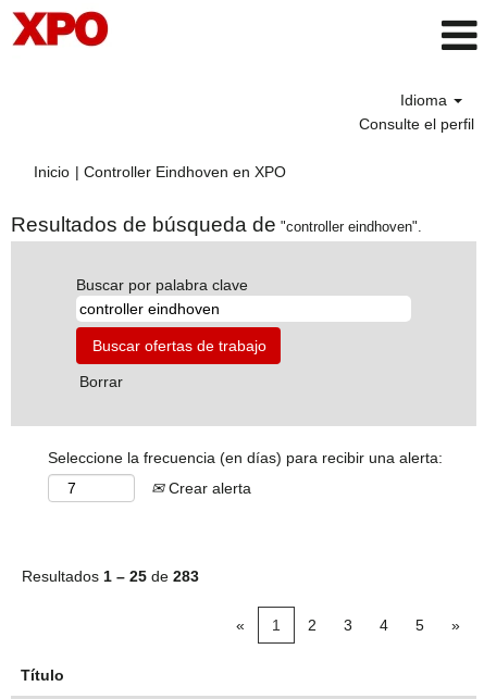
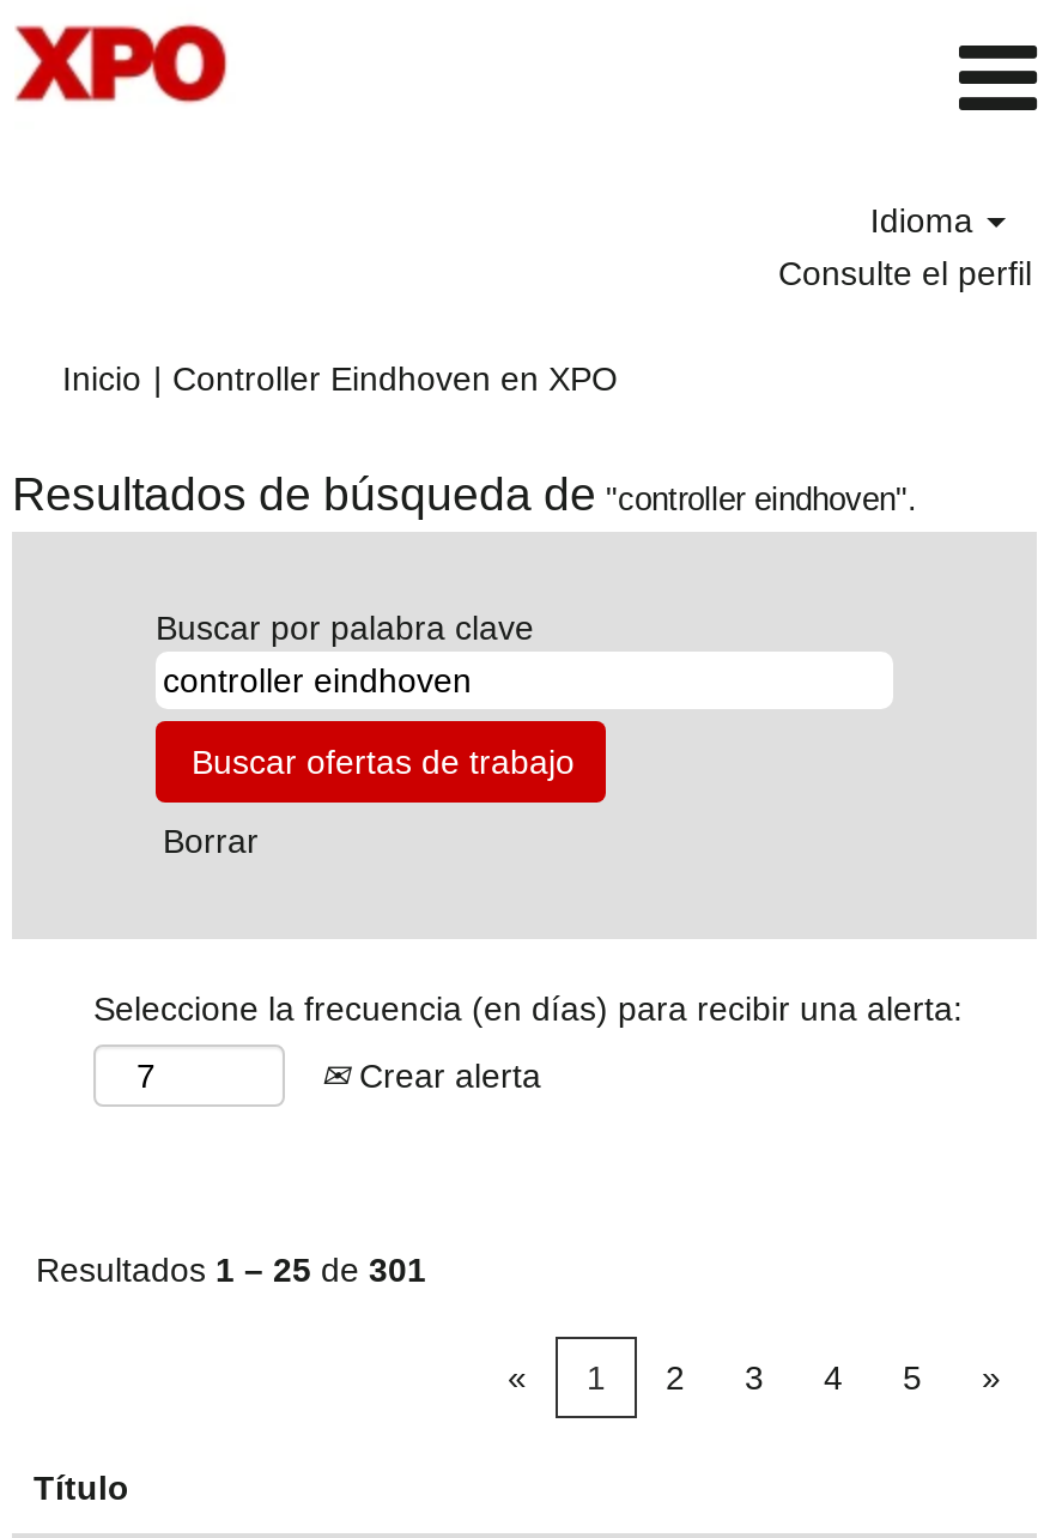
[22,567,199,585] Resultados 1 – 25 de 283 -> [36,1251,426,1289] Resultados 1 – 25 de 301

